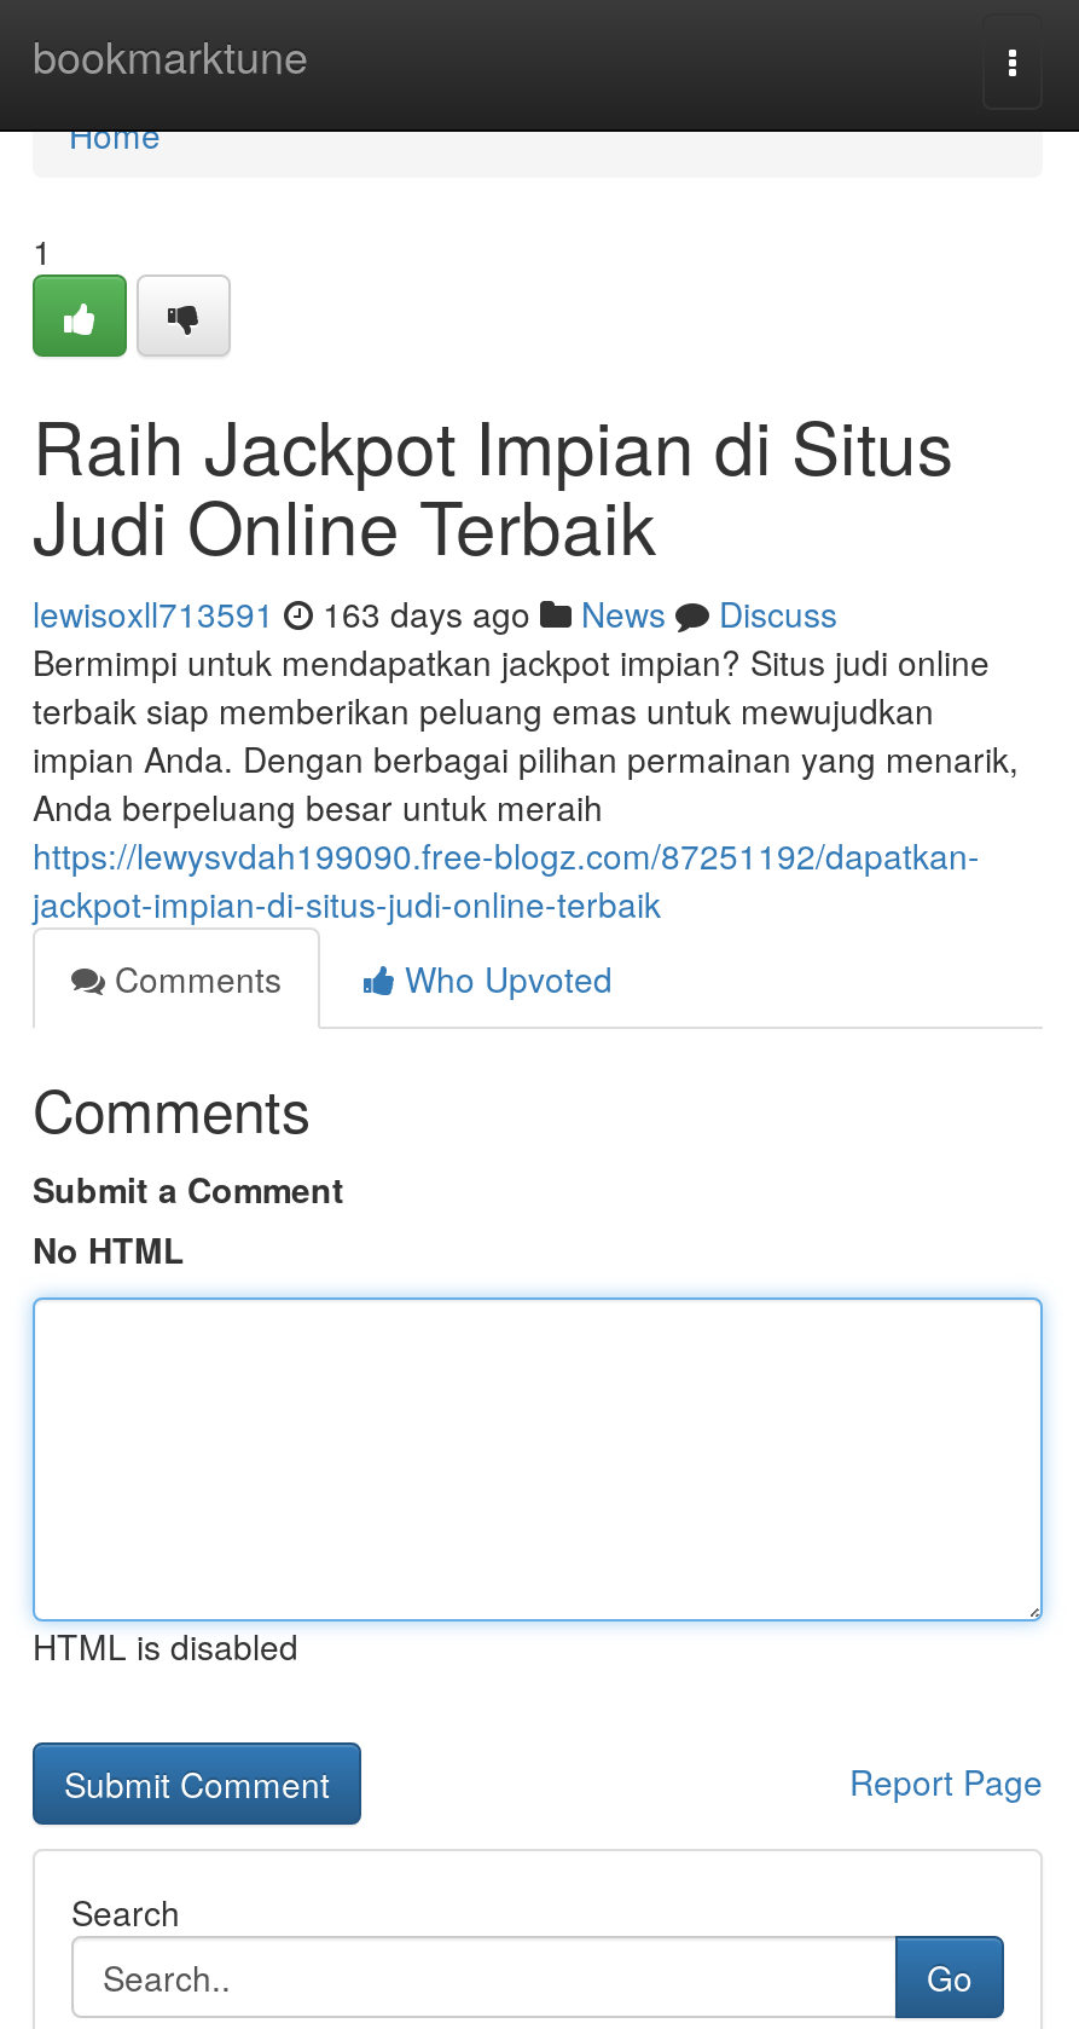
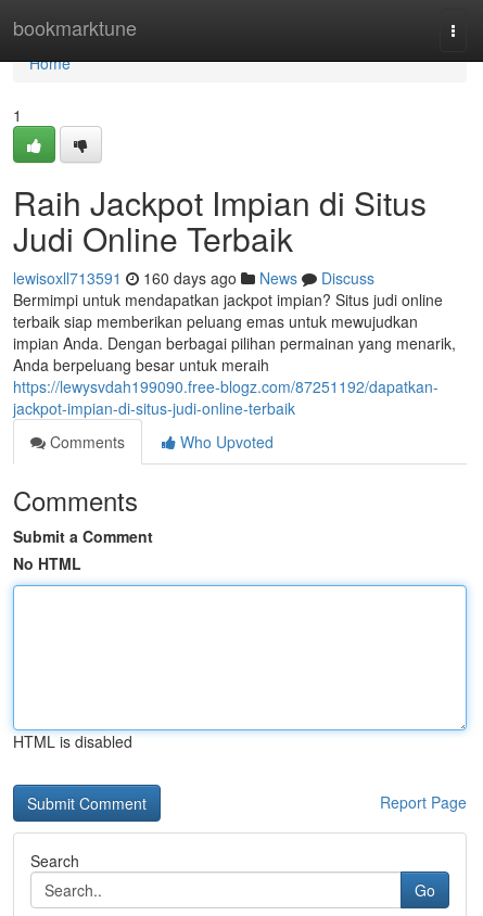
[33,589,837,637] lewisoxll713591 163 days ago News Discuss -> [13,267,374,289] lewisoxll713591 160 days ago News Discuss

